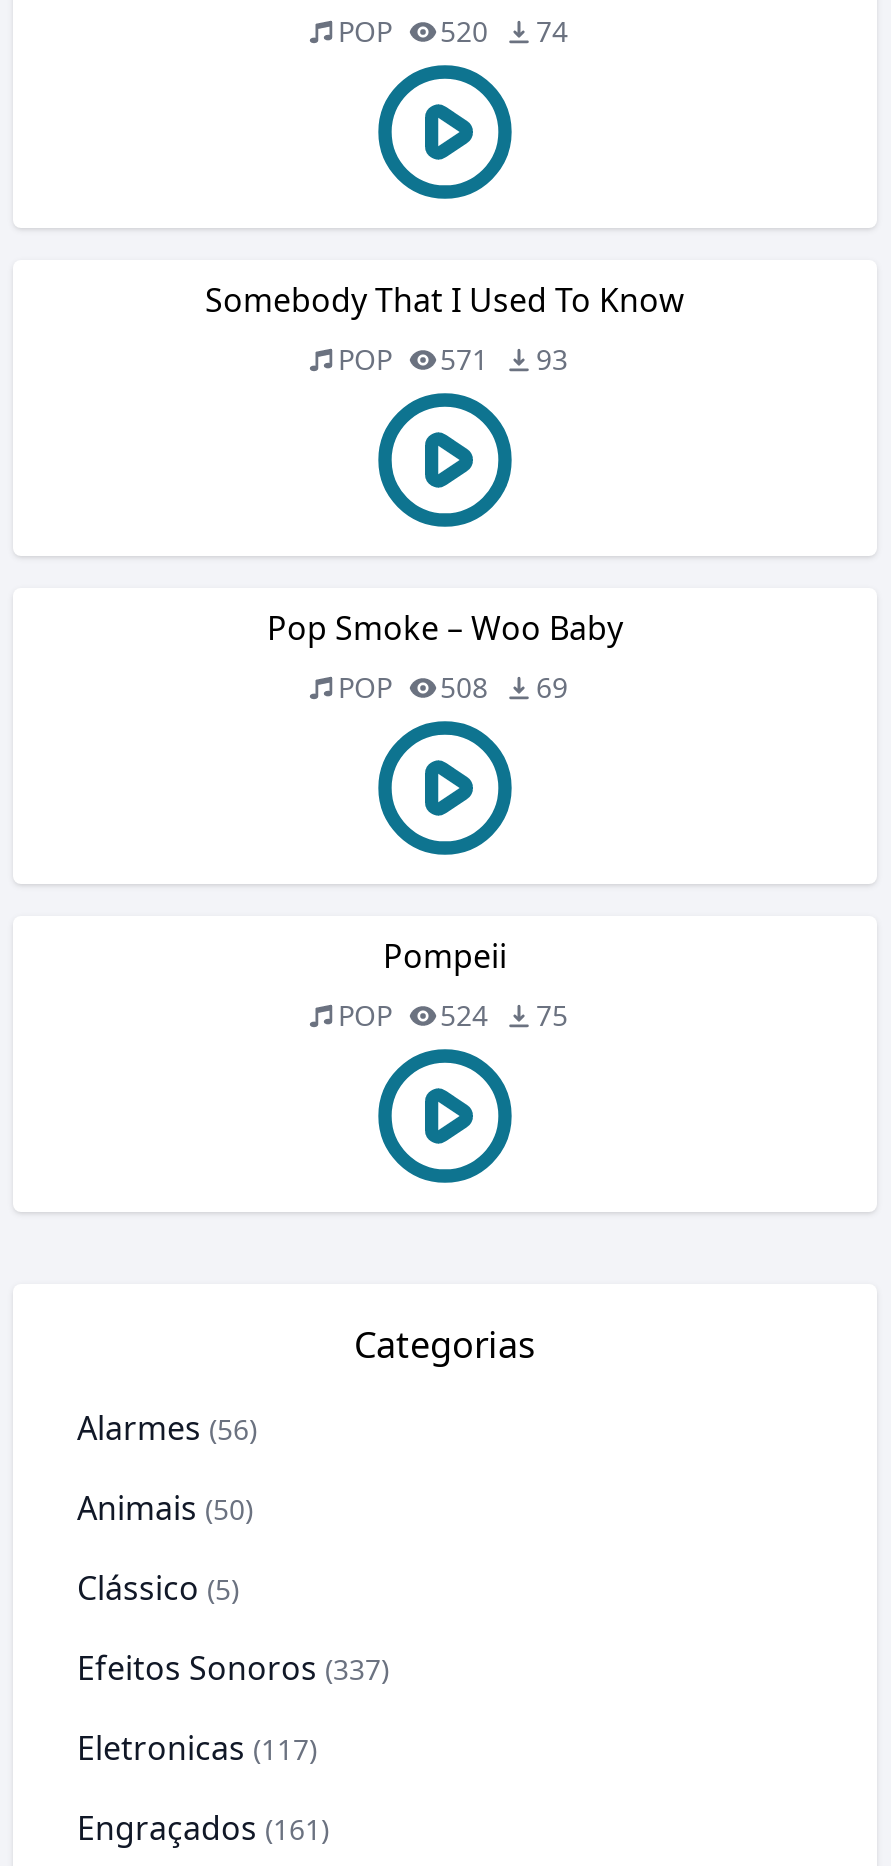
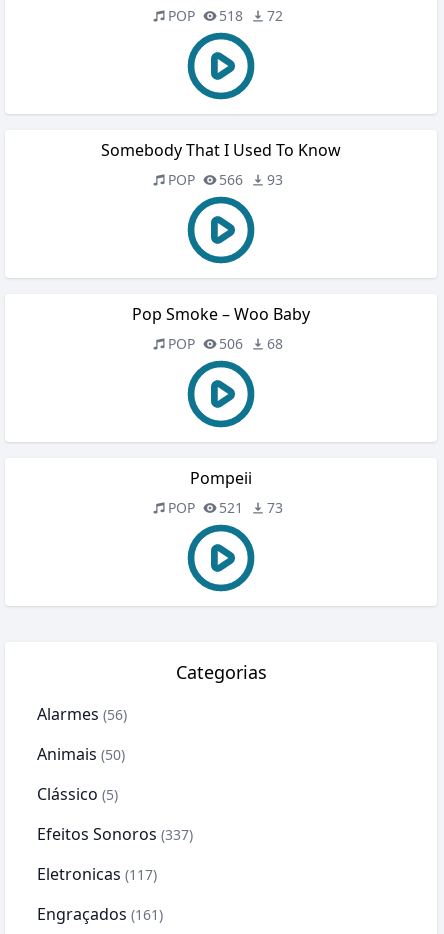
[440,12,488,50] 520 -> [218,6,242,25] 518
[536,12,568,50] 74 -> [266,6,282,25] 72
[338,340,568,378] POP 571 93 -> [167,170,282,189] POP 566 93
[440,668,488,706] 508 -> [218,334,242,353] 506
[536,668,568,706] 69 -> [266,334,282,353] 68
[440,996,488,1034] 524 -> [218,498,242,517] 521
[536,996,568,1034] 75 -> [266,498,282,517] 73

